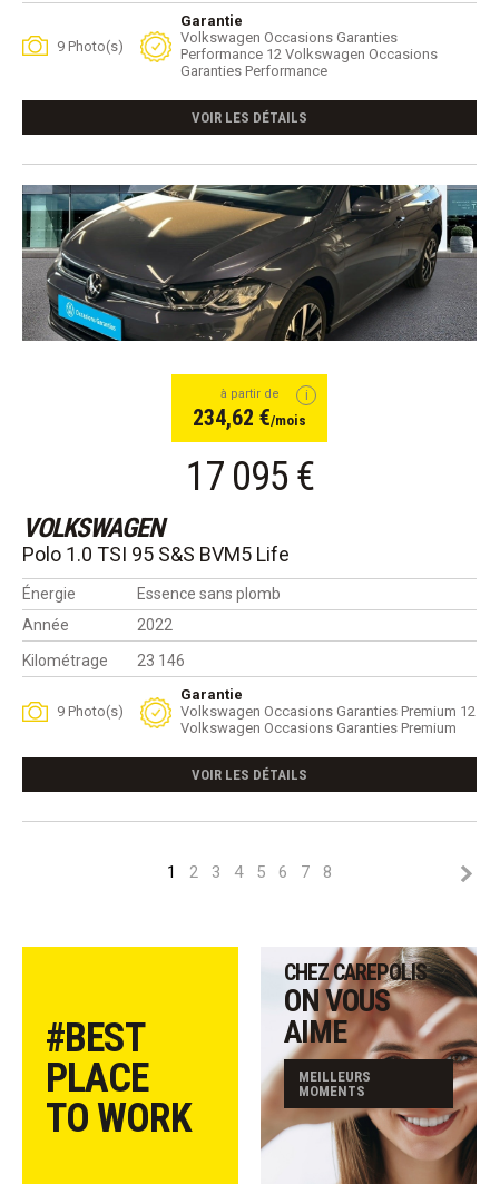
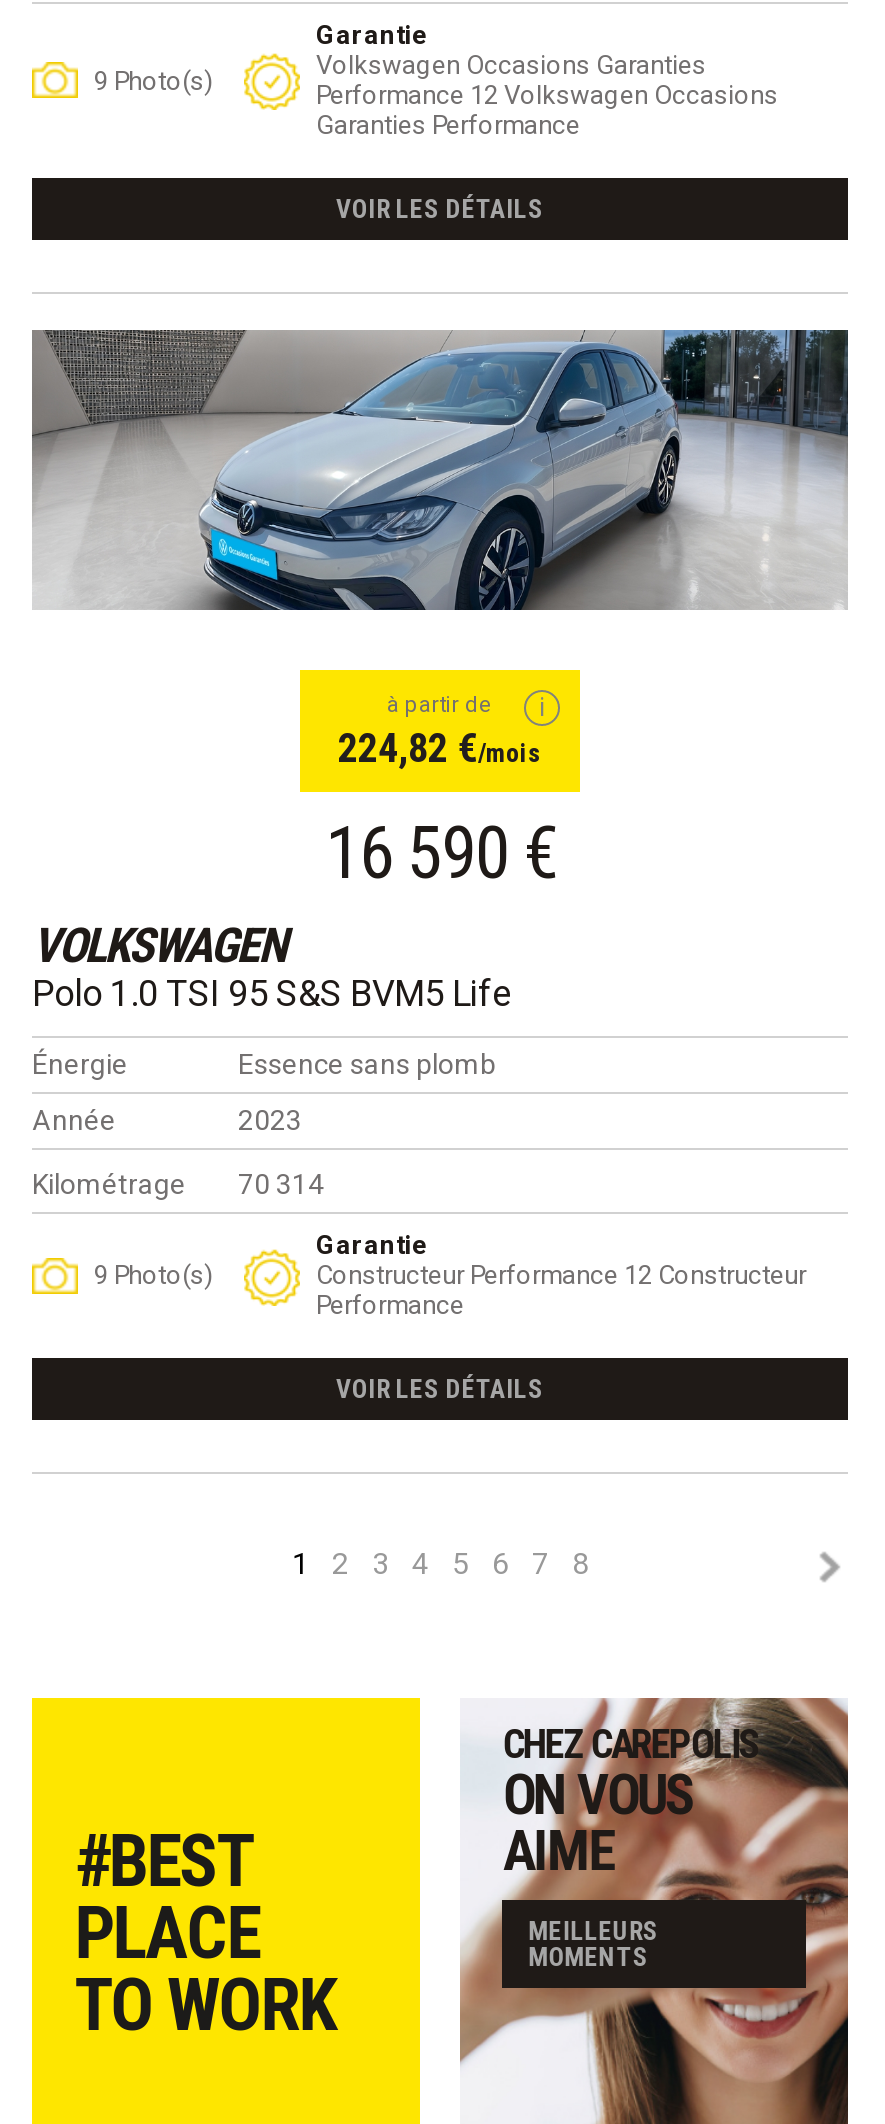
[22,184,477,342] [image] -> [32,328,848,612] [image]
[193,404,306,431] 234,62 €/mois -> [338,724,542,772] 224,82 €/mois
[185,453,313,500] 17 095 € -> [325,812,555,896] 16 590 €
[137,616,173,634] 2022 -> [238,1104,302,1136] 2023
[22,652,185,669] Kilométrage 23 146 -> [32,1168,324,1200] Kilométrage 70 314
[180,703,476,736] Volkswagen Occasions Garanties Premium 12 | Volkswagen Occasions Garanties Premium -> [316,1260,806,1320] Constructeur Performance 12 Constructeur | Performance

